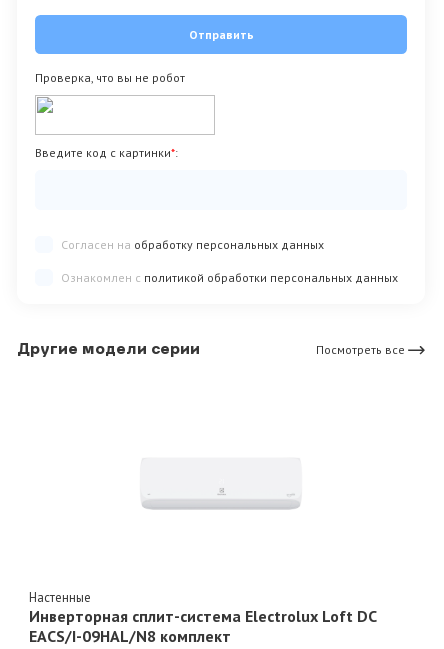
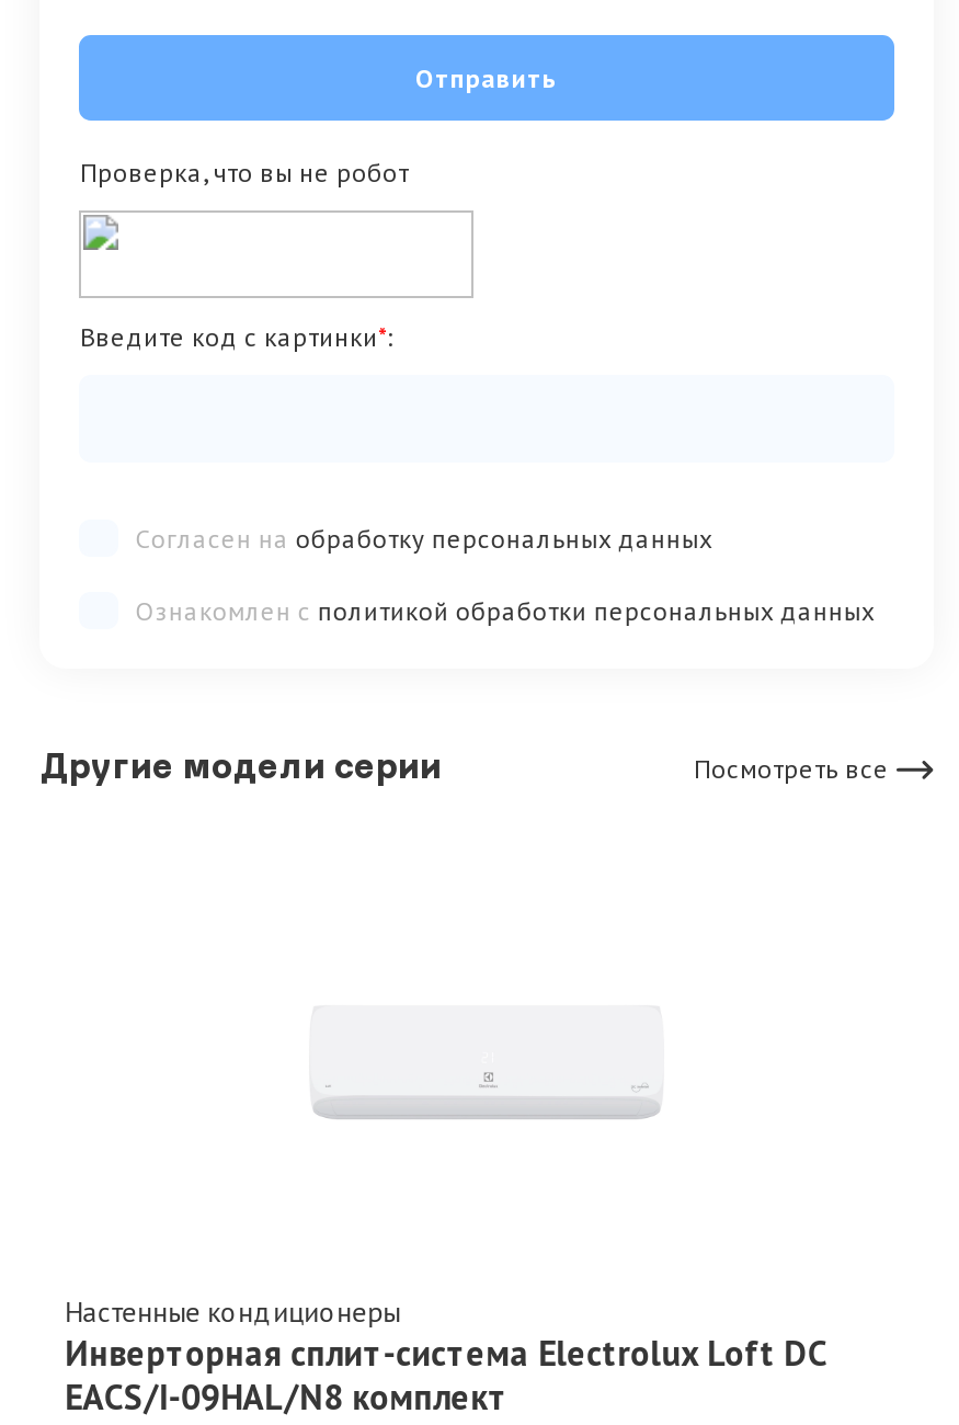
[29,589,91,606] Настенные -> [65,1293,400,1330] Настенные кондиционеры

